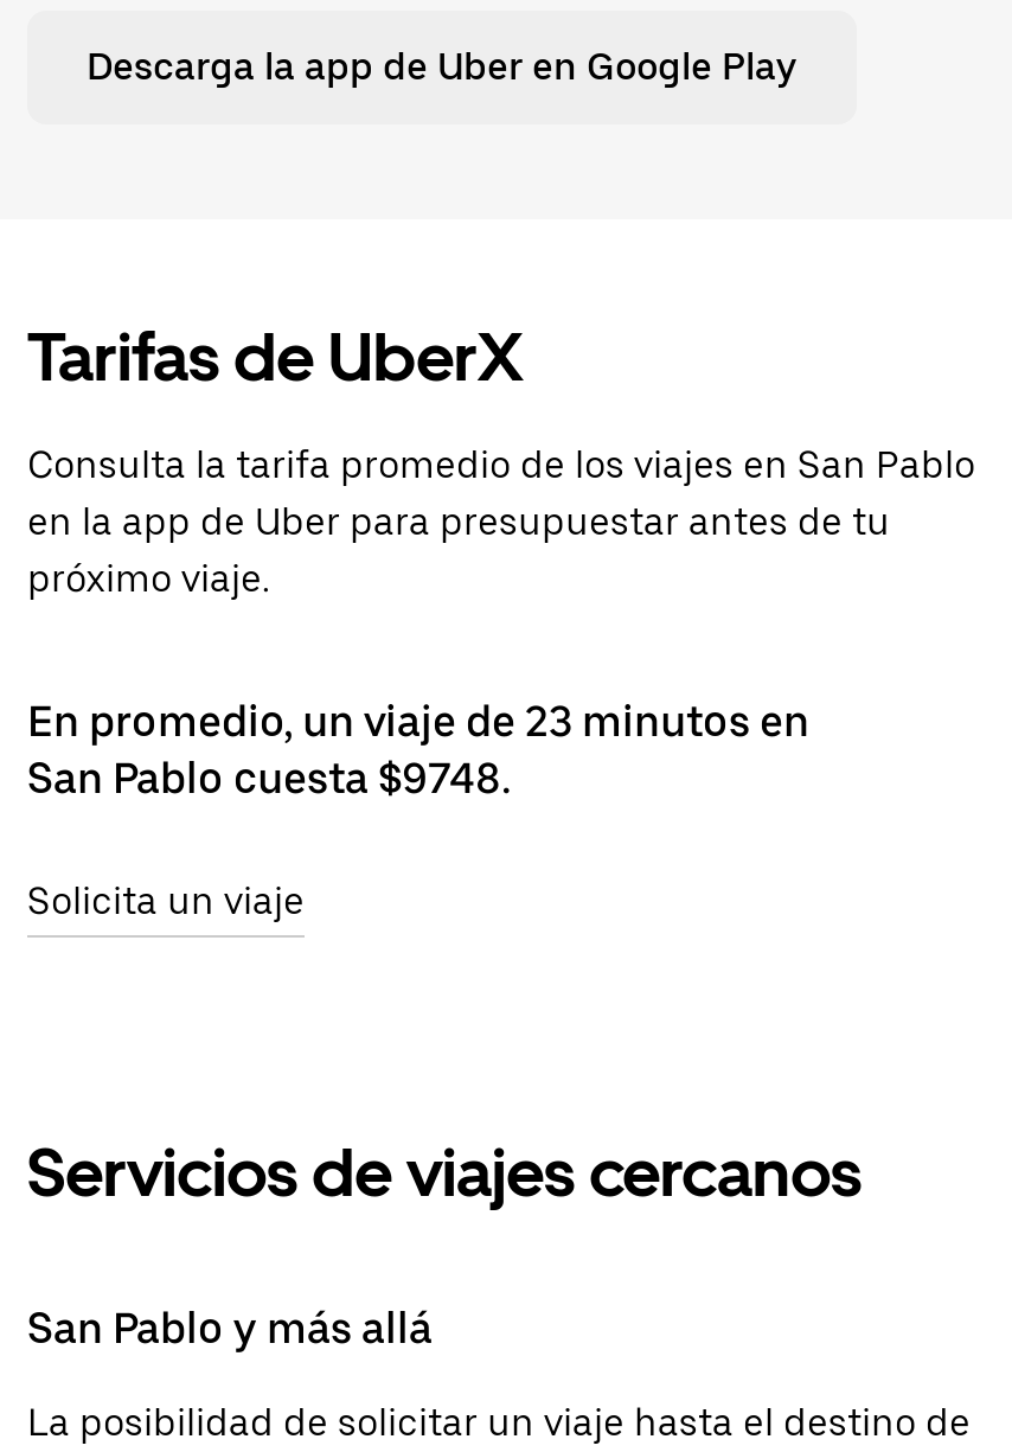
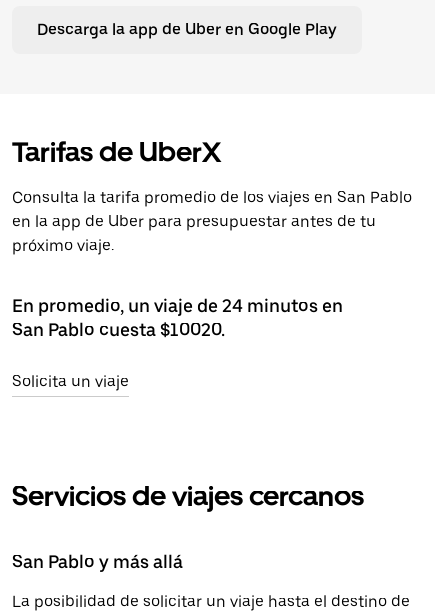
[27,696,809,746] En promedio, un viaje de 23 minutos en -> [12,295,343,316] En promedio, un viaje de 24 minutos en
[27,753,511,802] San Pablo cuesta $9748. -> [12,319,225,340] San Pablo cuesta $10020.

